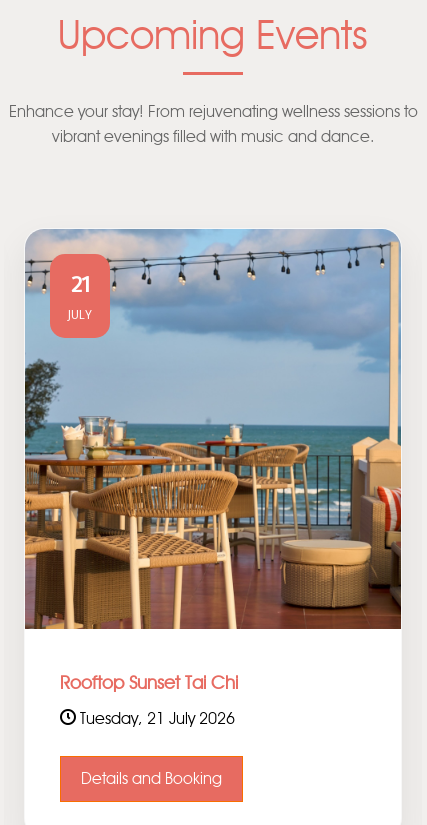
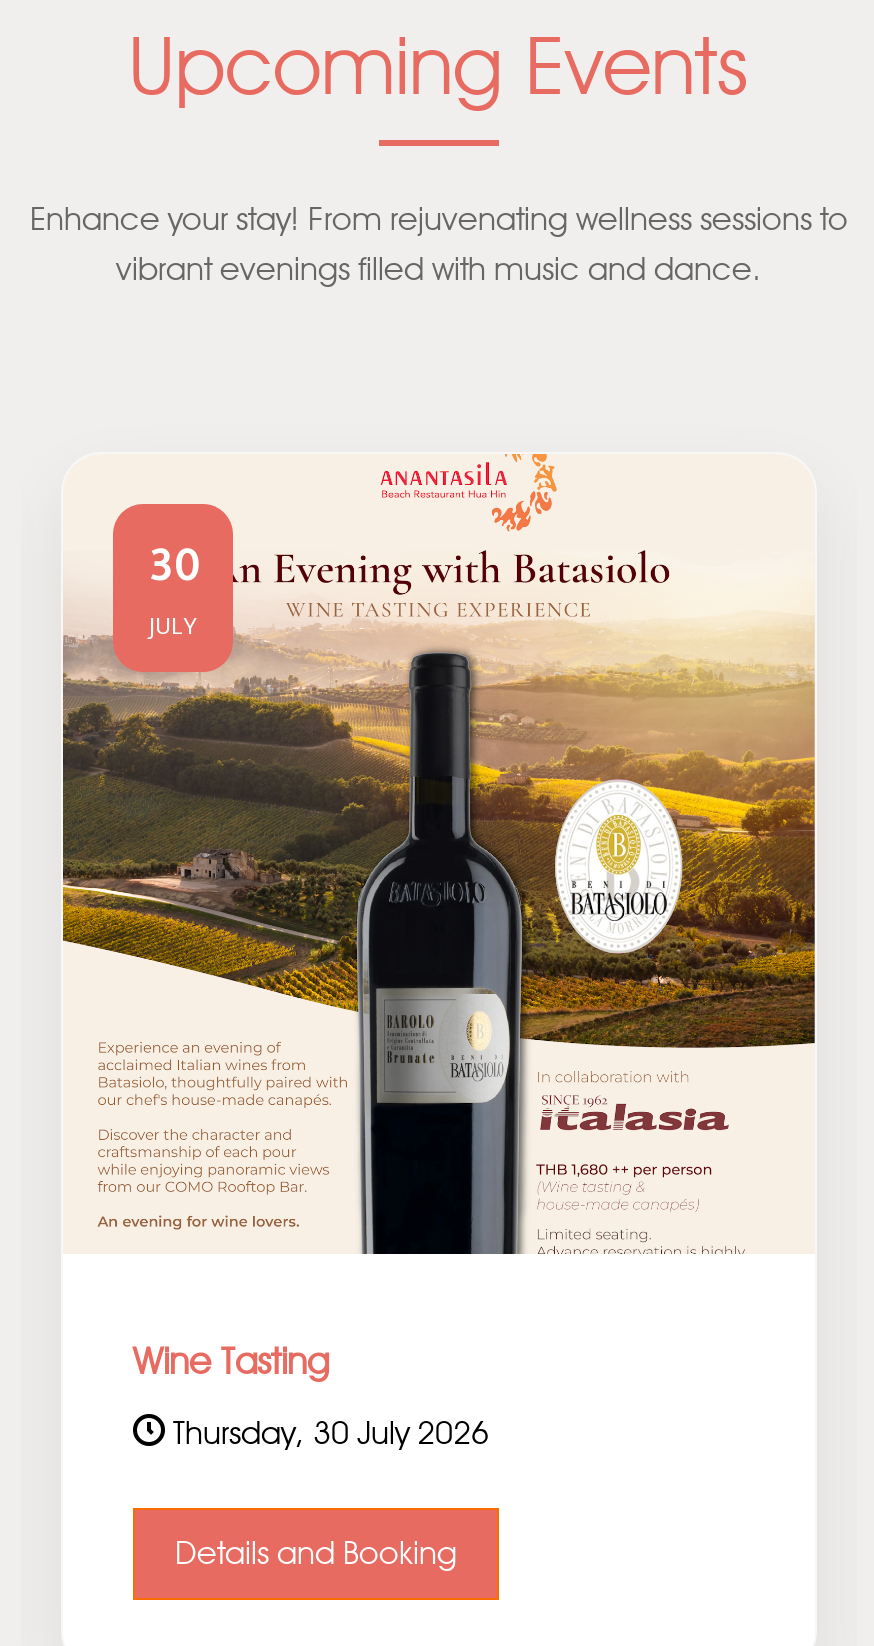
[24,228,402,630] [image] | 21 -> [61,452,817,1256] [image] | 30
[60,672,238,694] Rooftop Sunset Tai Chi -> [133,1339,329,1383] Wine Tasting
[76,709,235,728] Tuesday, 21 July 2026 -> [165,1413,489,1451] Thursday, 30 July 2026

